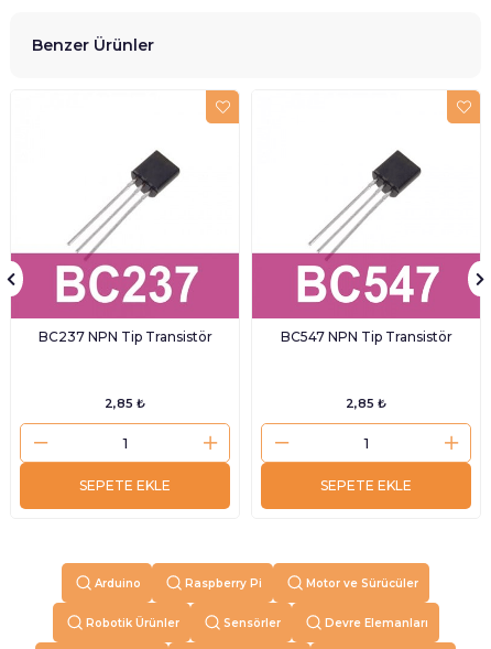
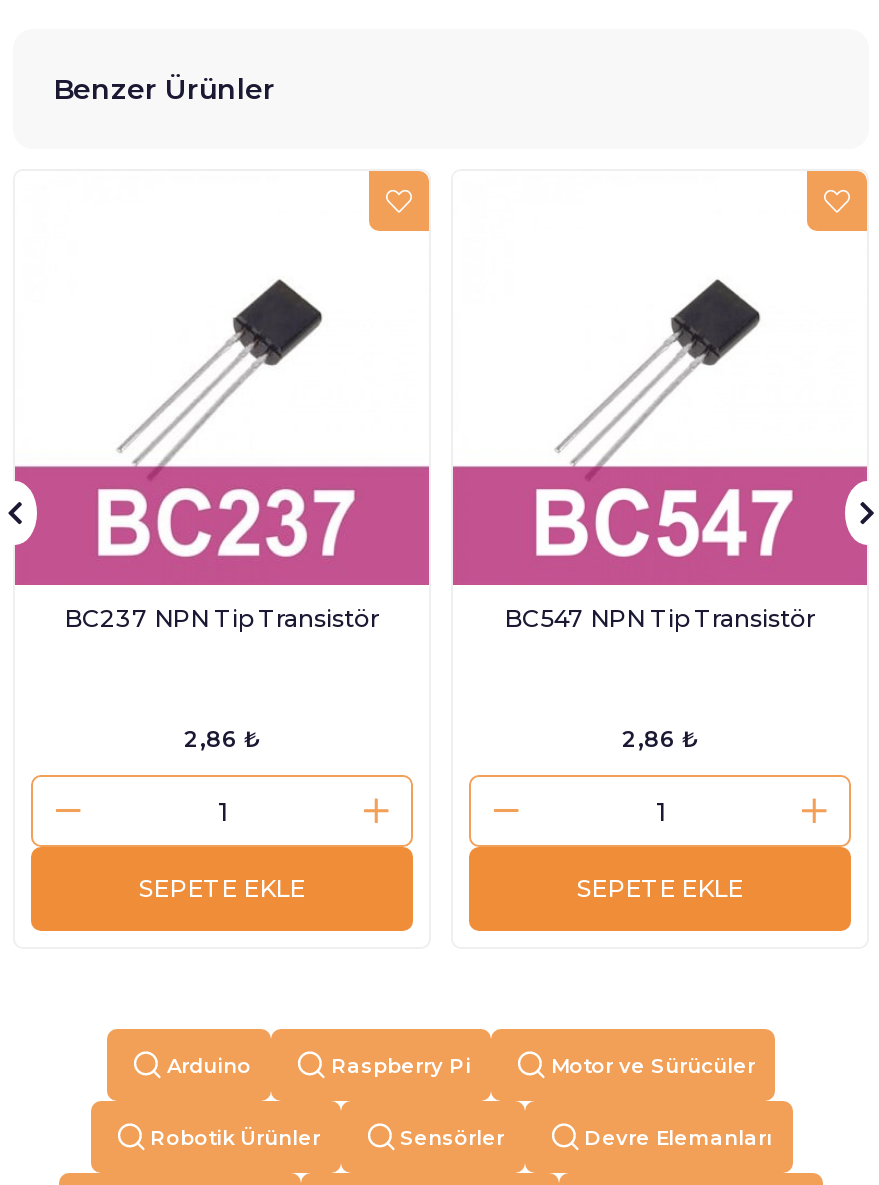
[105,396,145,411] 2,85 ₺ -> [184,725,260,753] 2,86 ₺
[346,396,386,411] 2,85 ₺ -> [622,725,698,753] 2,86 ₺

